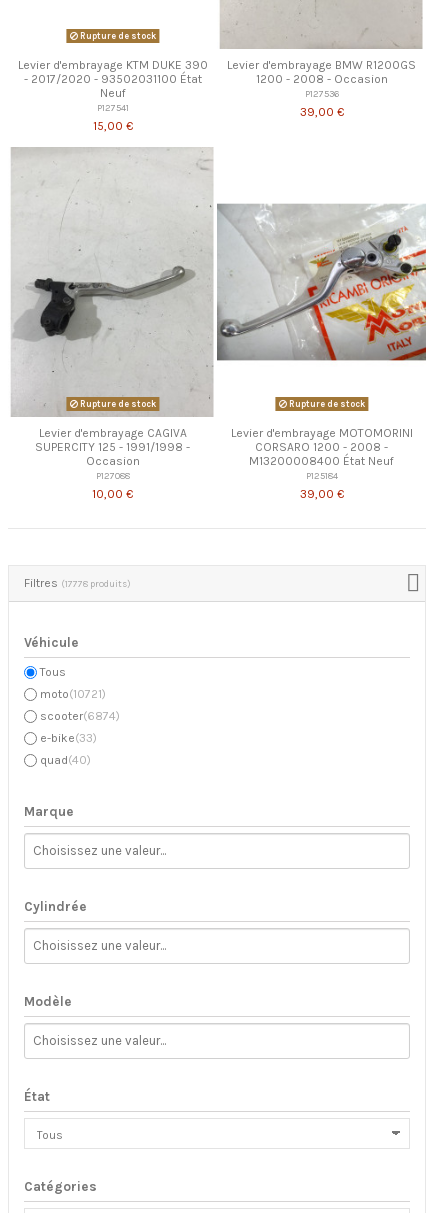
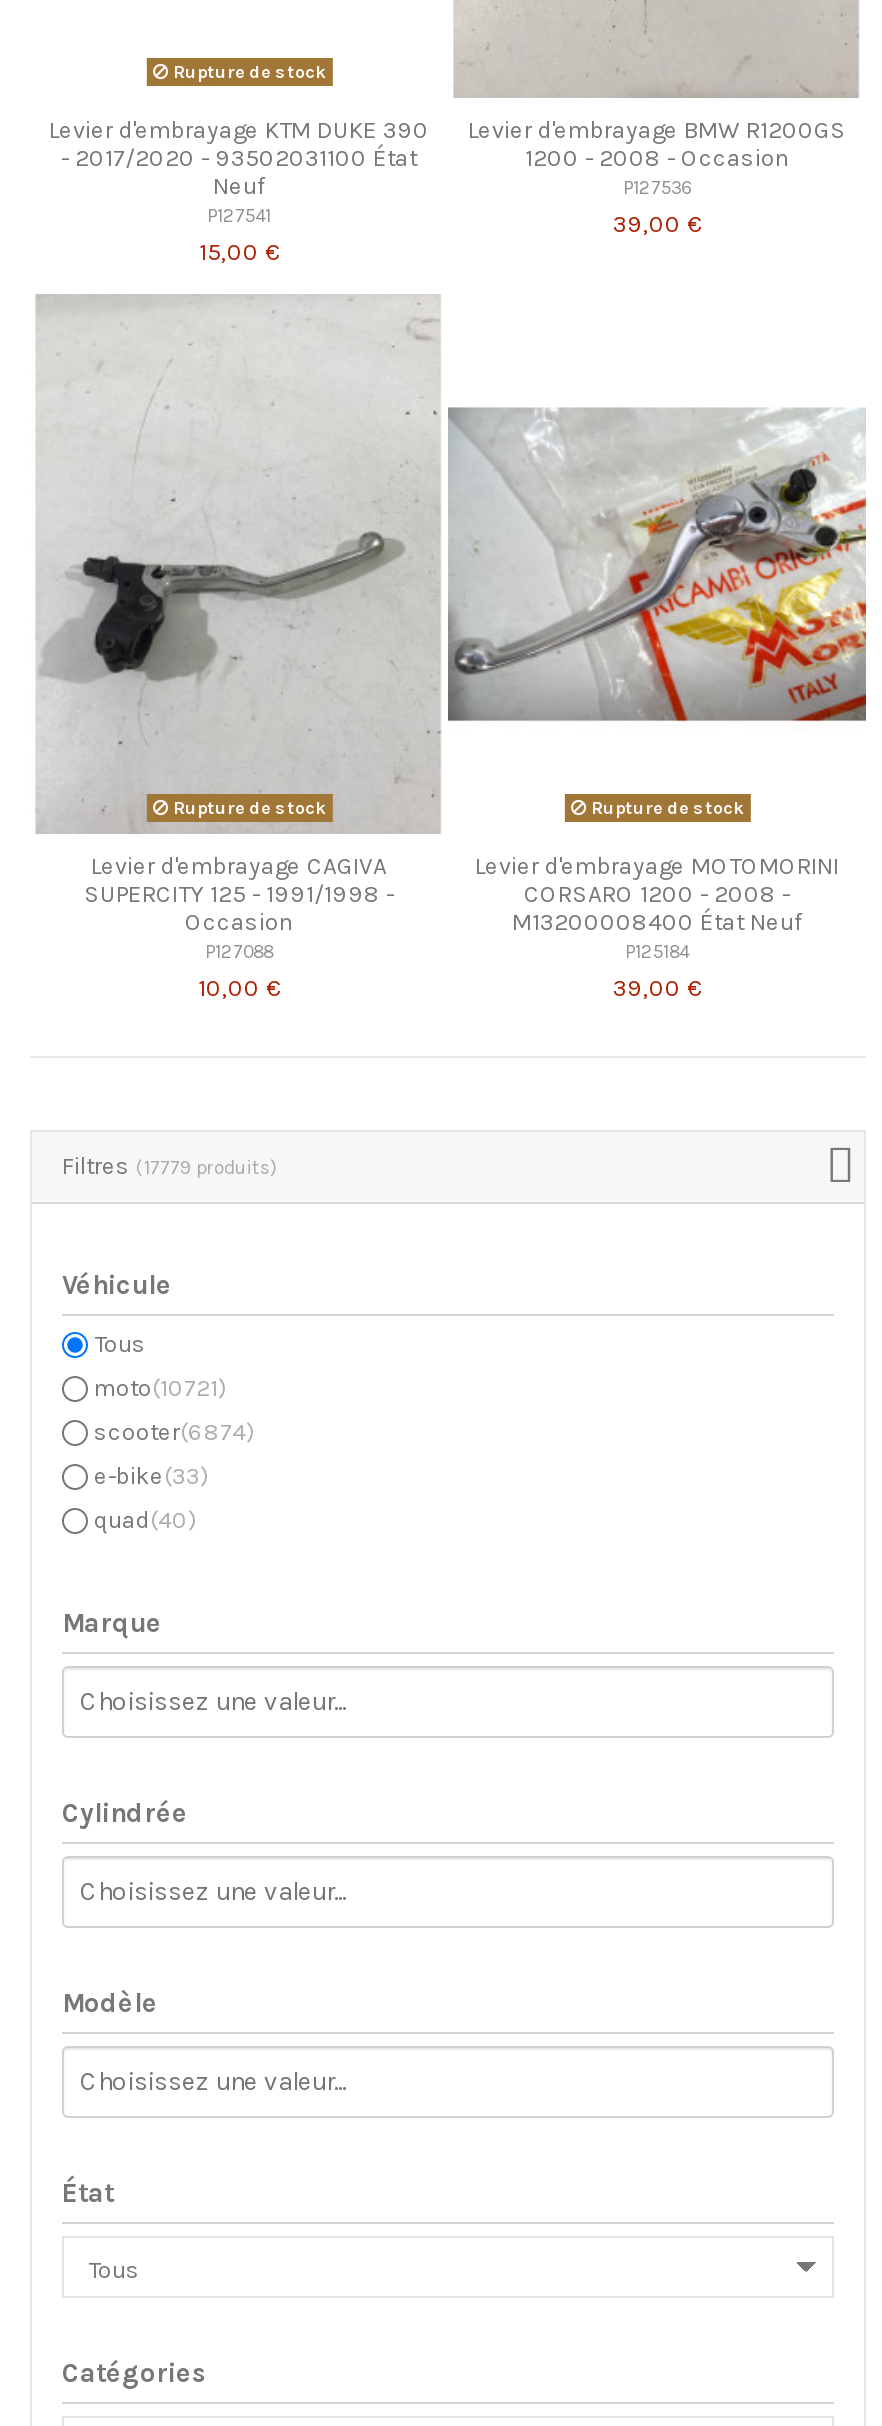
[24,575,131,589] Filtres (17778 produits) -> [62,1151,278,1179] Filtres (17779 produits)

